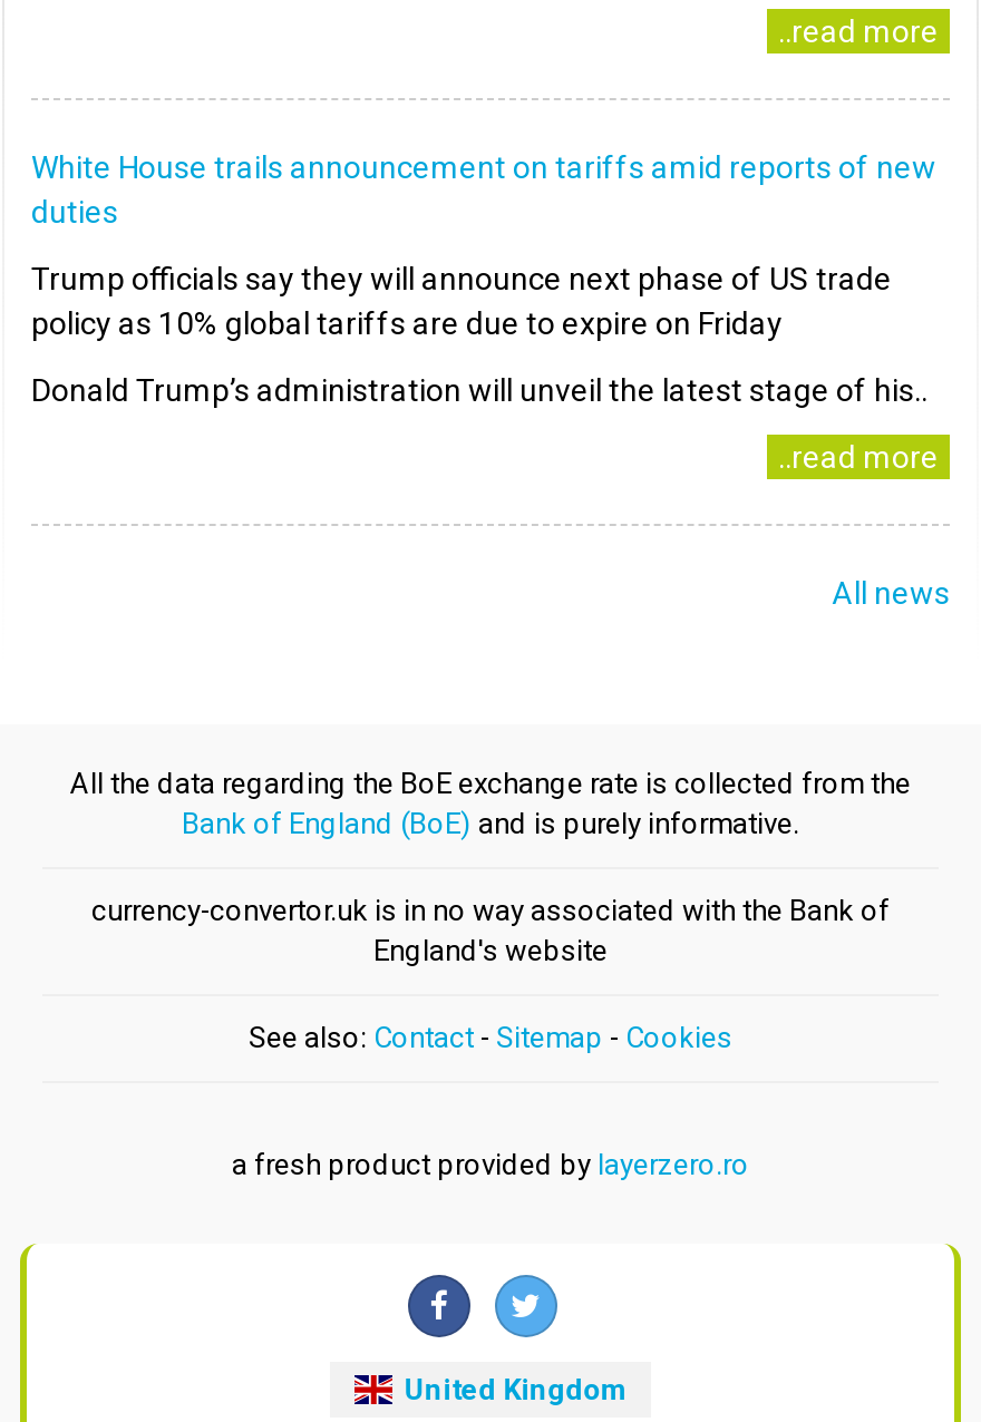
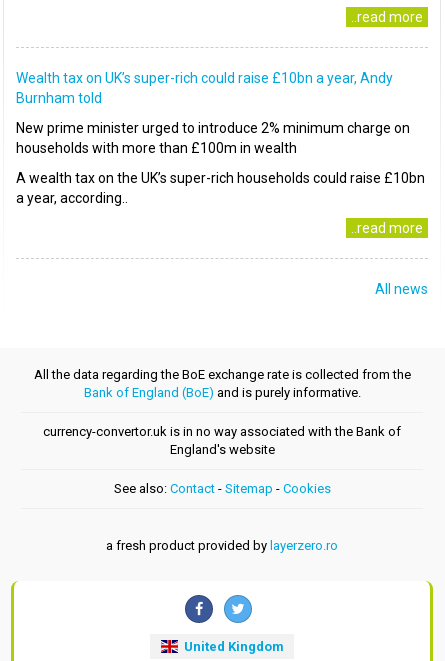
[31,149,936,230] White House trails announcement on tariffs amid reports of new | duties -> [16,70,393,106] Wealth tax on UK’s super-rich could raise £10bn a year, Andy | Burnham told
[31,261,892,341] Trump officials say they will announce next phase of US trade | policy as 10% global tariffs are due to expire on Friday -> [16,120,410,156] New prime minister urged to introduce 2% minimum charge on | households with more than £100m in wealth
[31,372,927,408] Donald Trump’s administration will unveil the latest stage of his.. -> [16,170,425,206] A wealth tax on the UK’s super-rich households could raise £10bn | a year, according..

